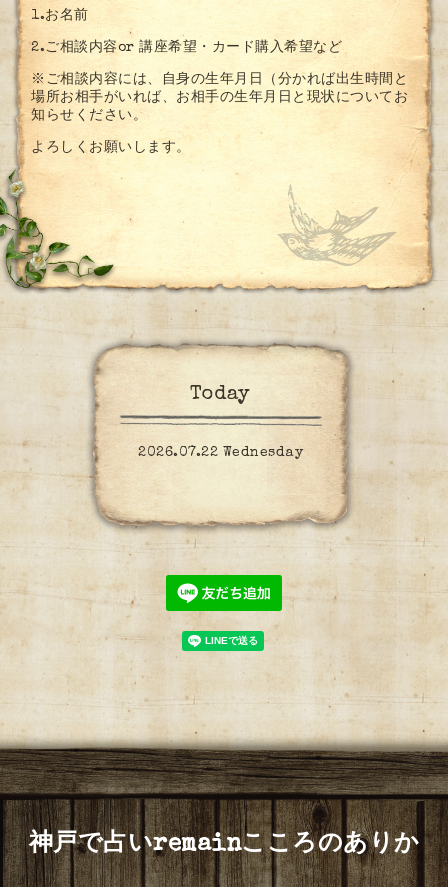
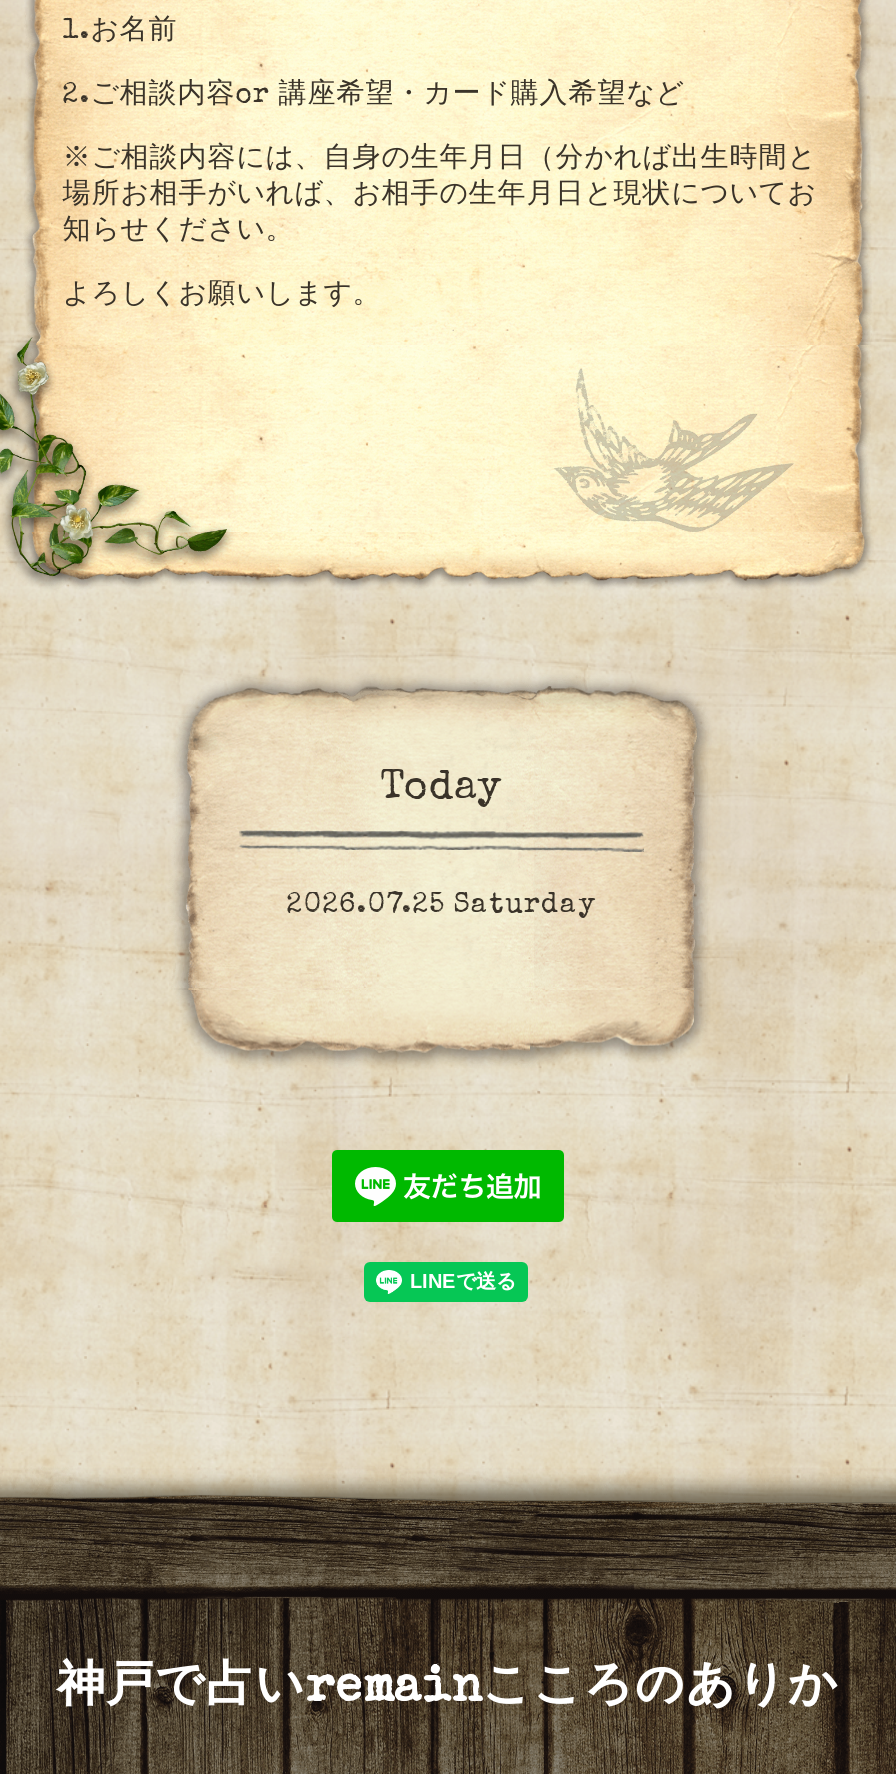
[138,446,303,460] 2026.07.22 Wednesday -> [286,891,596,919] 2026.07.25 Saturday

